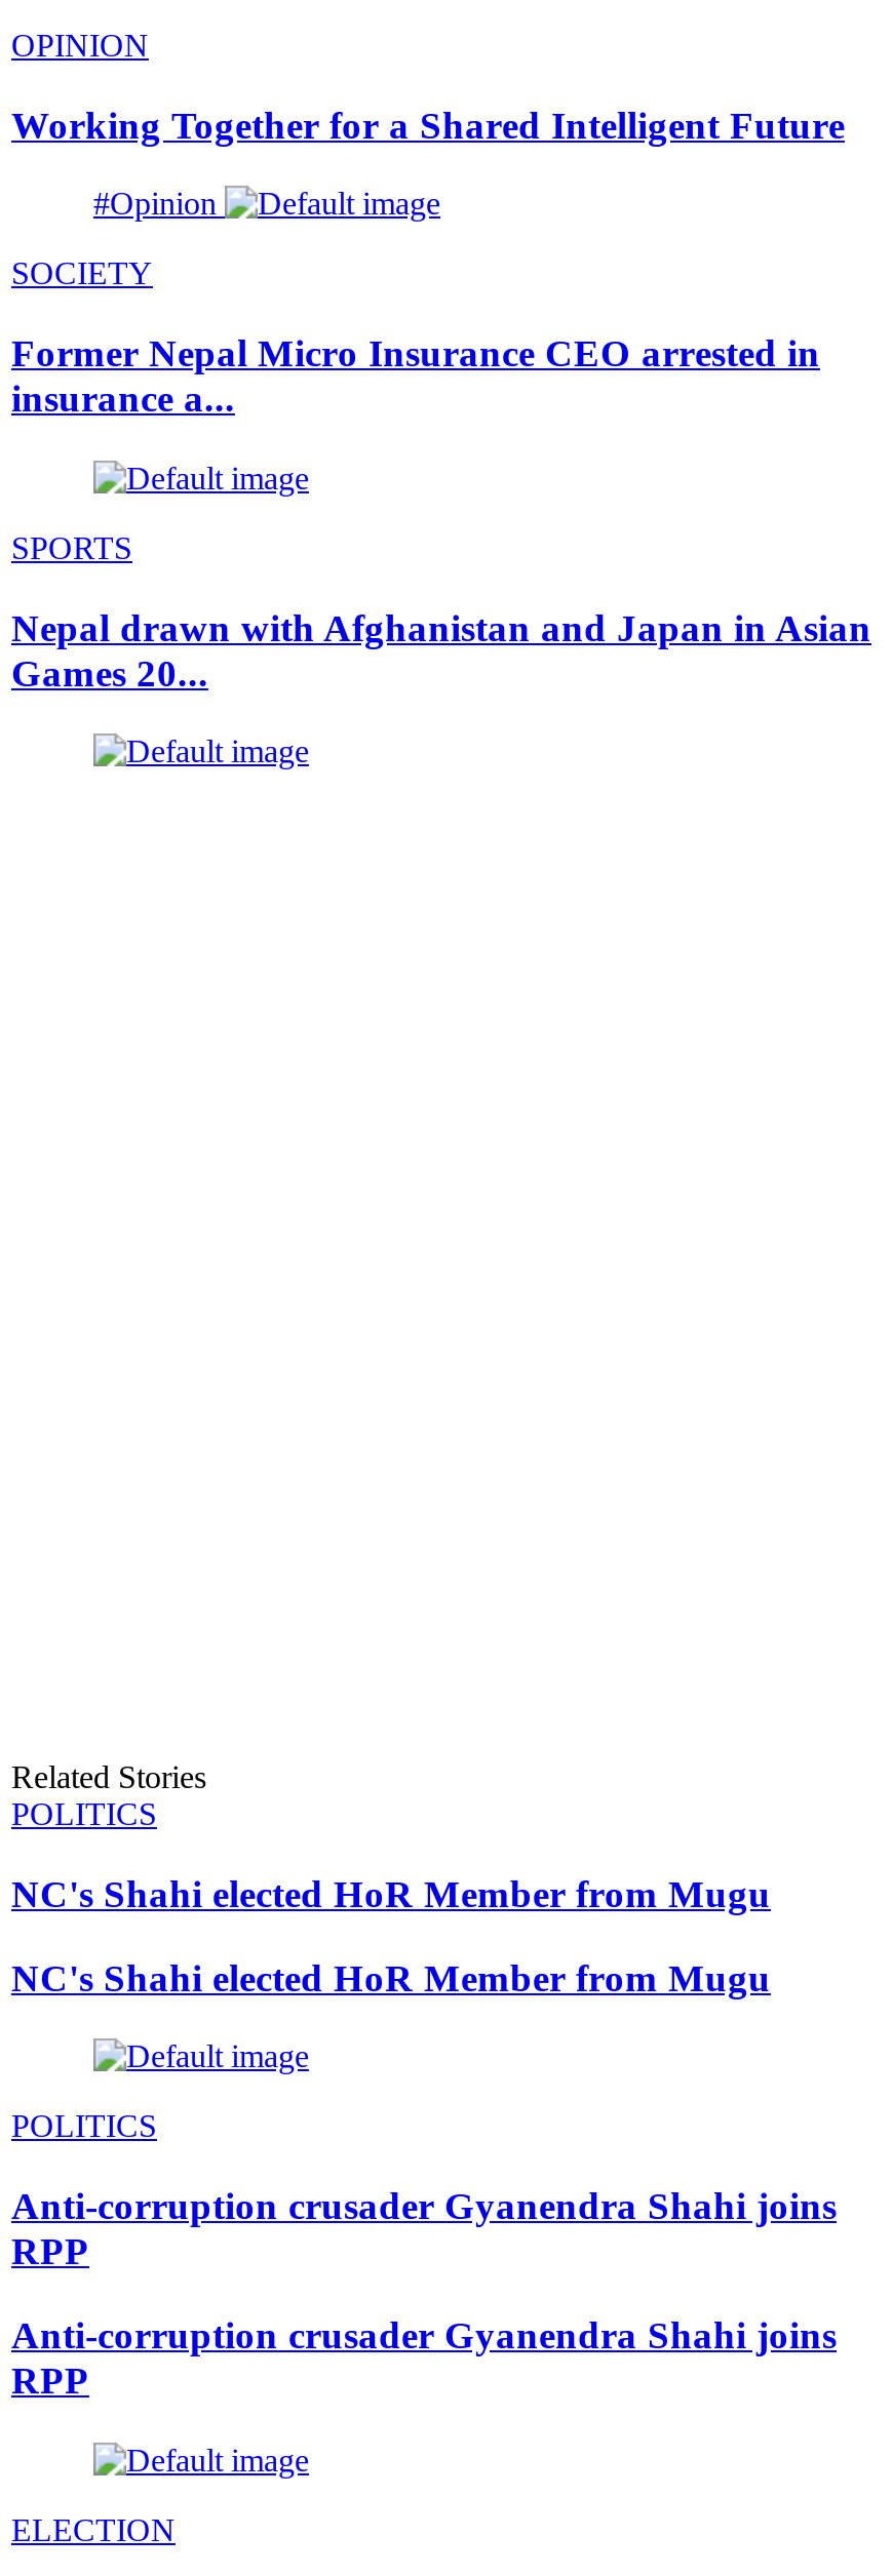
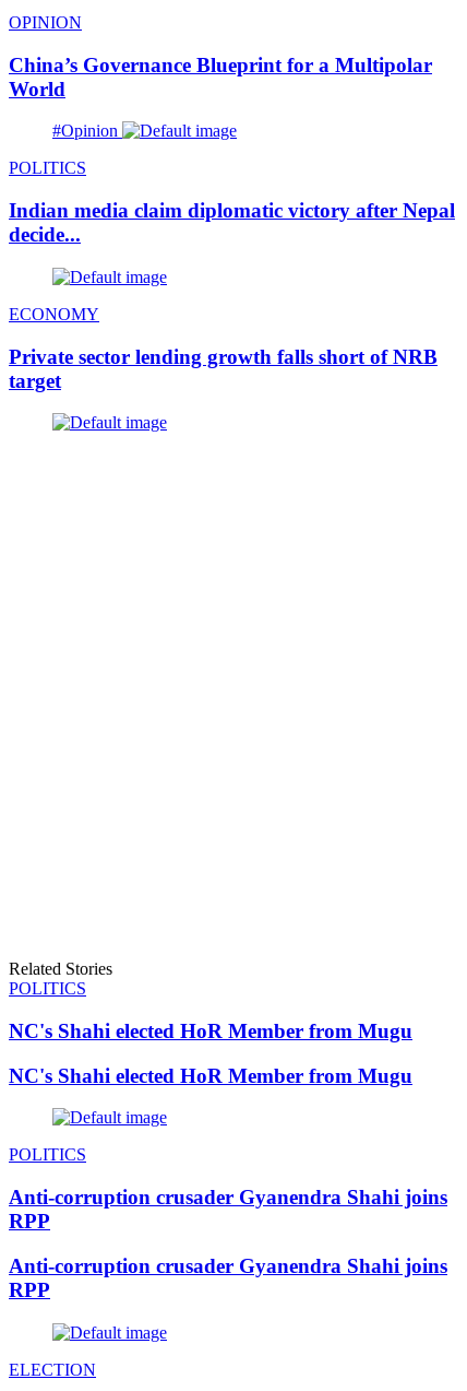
[11,103,845,146] Working Together for a Shared Intelligent Future -> [9,53,432,100] China’s Governance Blueprint for a Multipolar | World
[11,256,153,291] SOCIETY -> [9,159,86,177] POLITICS
[11,332,820,420] Former Nepal Micro Insurance CEO arrested in | insurance a... -> [9,199,455,246] Indian media claim diplomatic victory after Nepal | decide...
[11,530,132,565] SPORTS -> [9,305,99,323] ECONOMY
[11,605,871,694] Nepal drawn with Afghanistan and Japan in Asian | Games 20... -> [9,345,438,392] Private sector lending growth falls short of NRB | target

